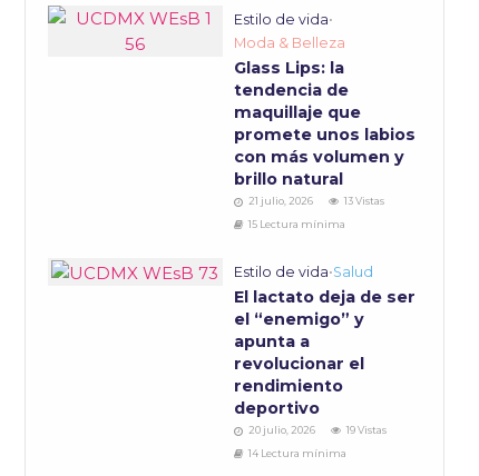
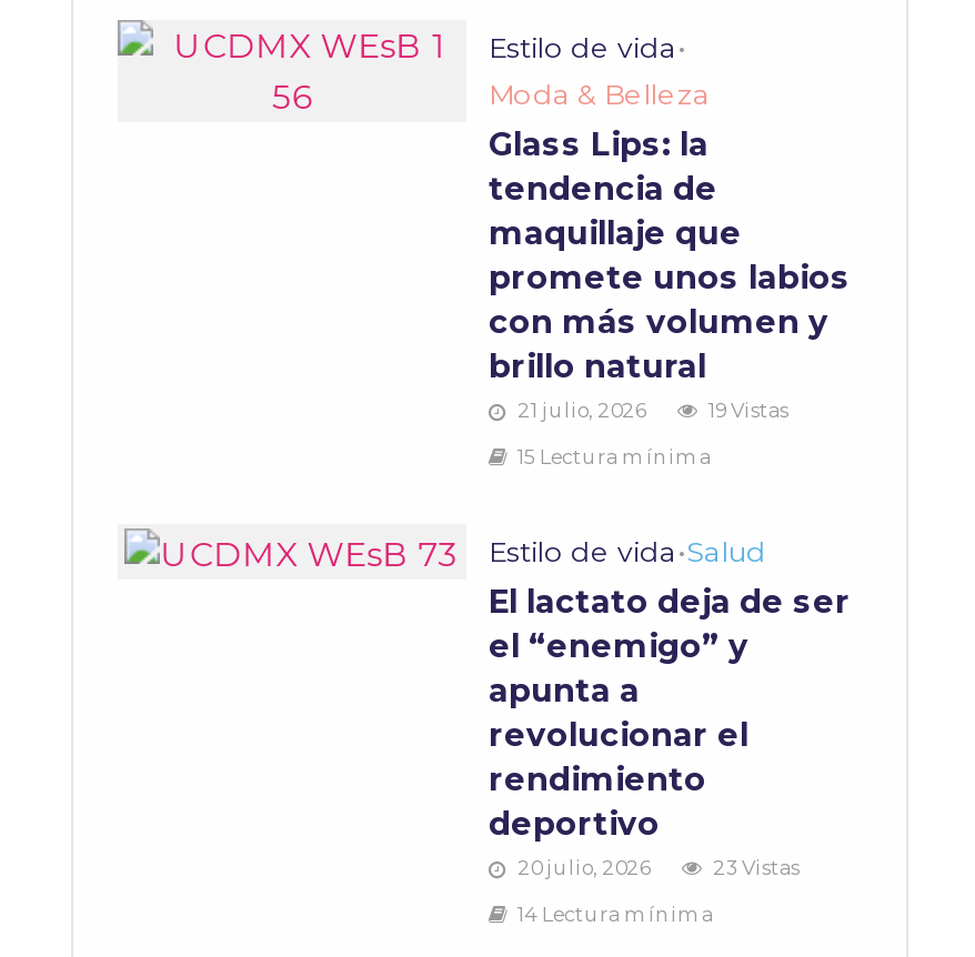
[344,195,384,207] 13 Vistas -> [708,399,788,423] 19 Vistas
[346,424,387,437] 19 Vistas -> [713,856,800,880] 23 Vistas

